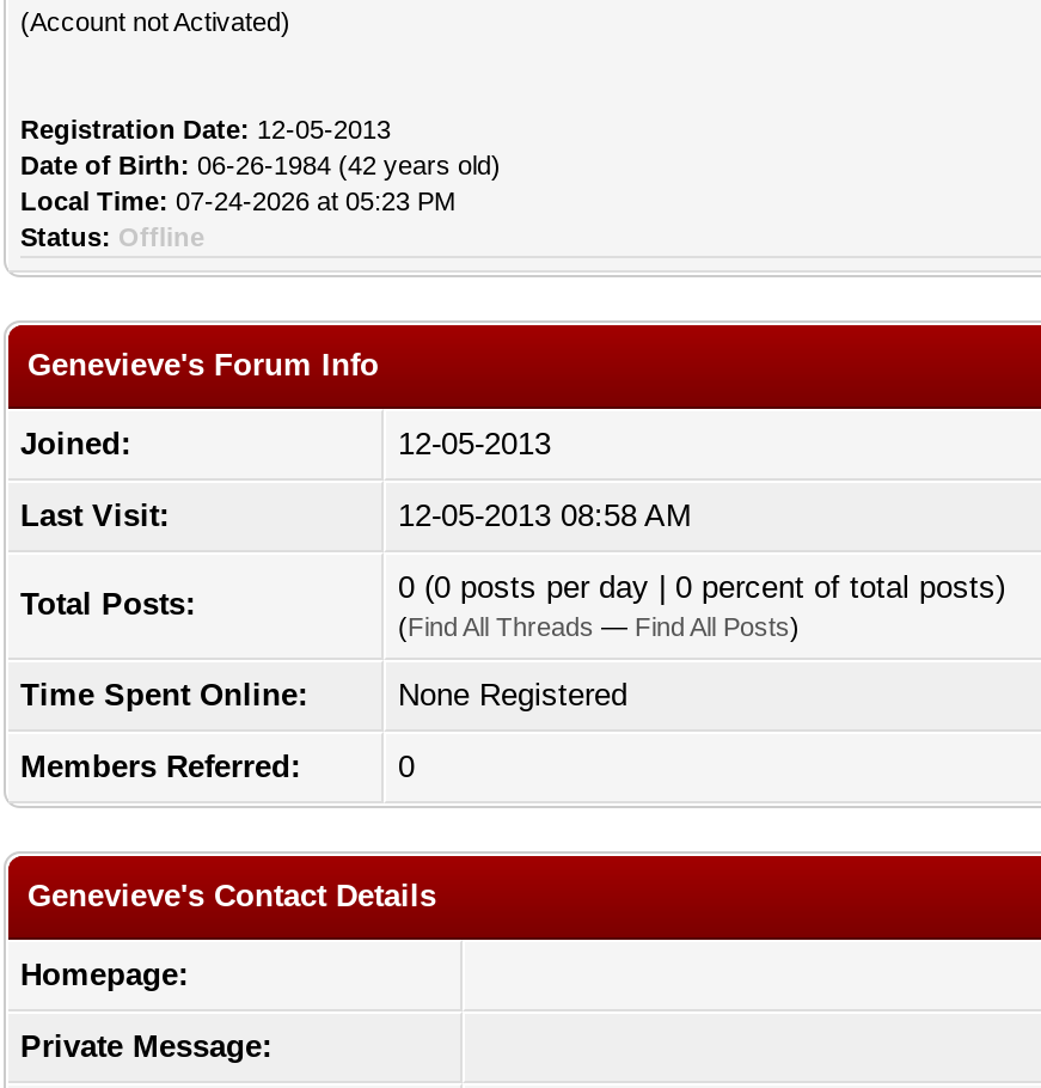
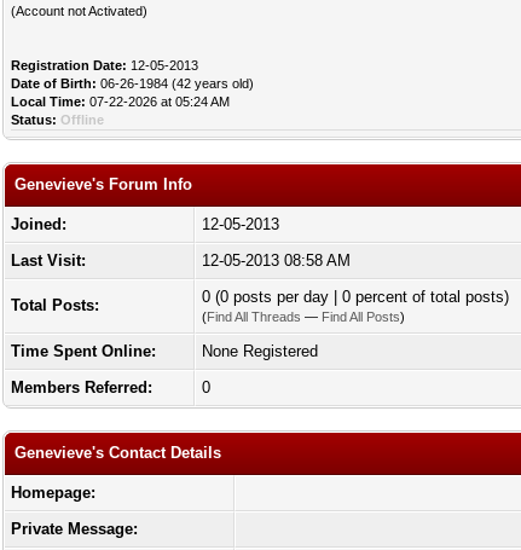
[20,187,455,215] Local Time: 07-24-2026 at 05:23 PM -> [11,94,230,109] Local Time: 07-22-2026 at 05:24 AM

